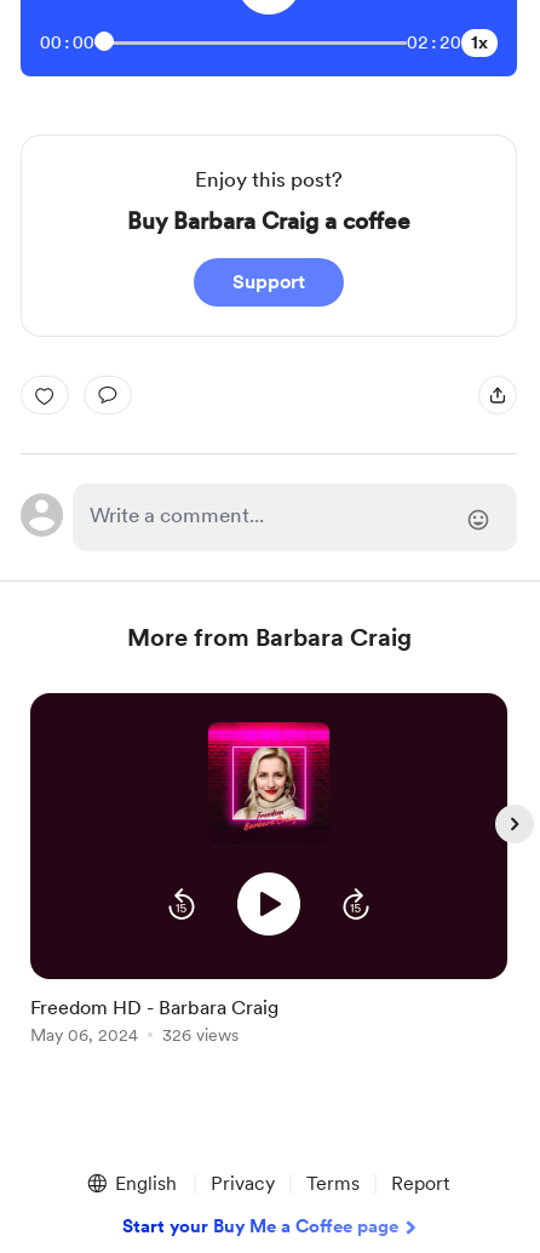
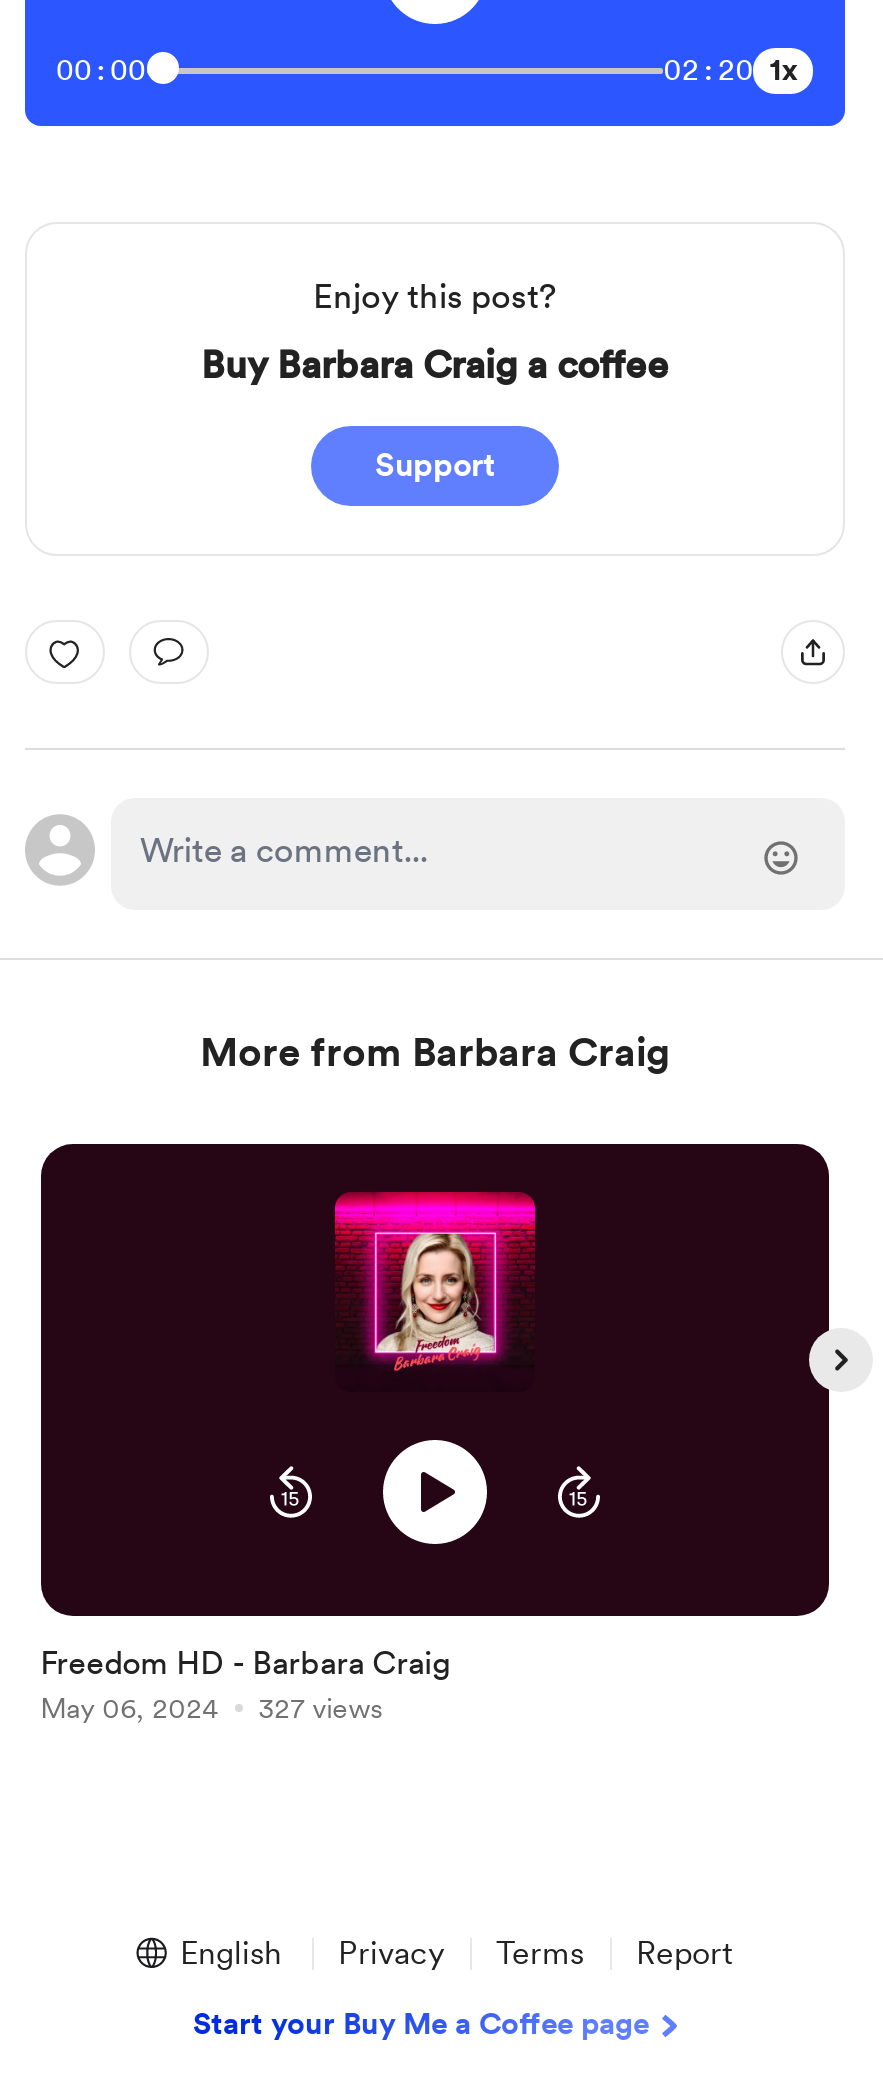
[30,1025,238,1044] May 06, 2024 326 views -> [40,1691,382,1723] May 06, 2024 327 views

